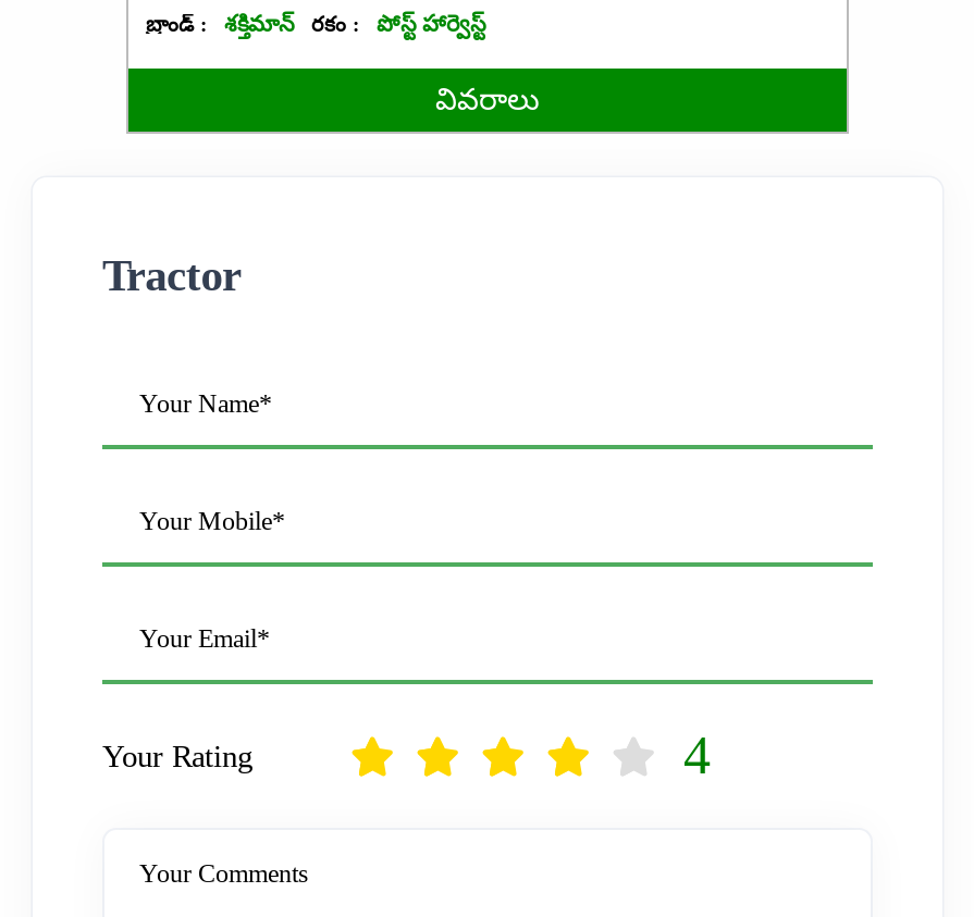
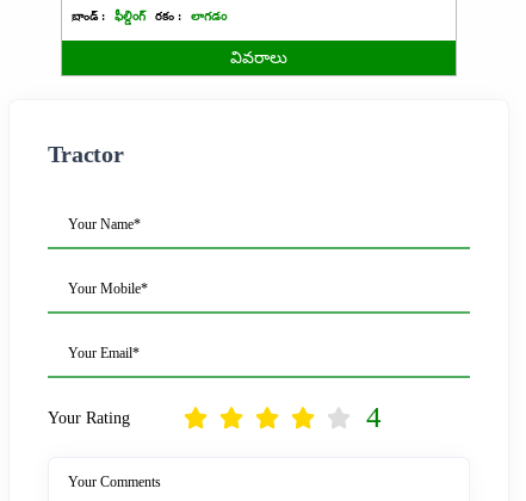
[224,12,294,36] శక్తిమాన్ -> [115,9,146,23] ఫీల్డింగ్
[377,12,485,36] పోస్ట్ హార్వెస్ట్ -> [191,9,227,23] లాగడం

